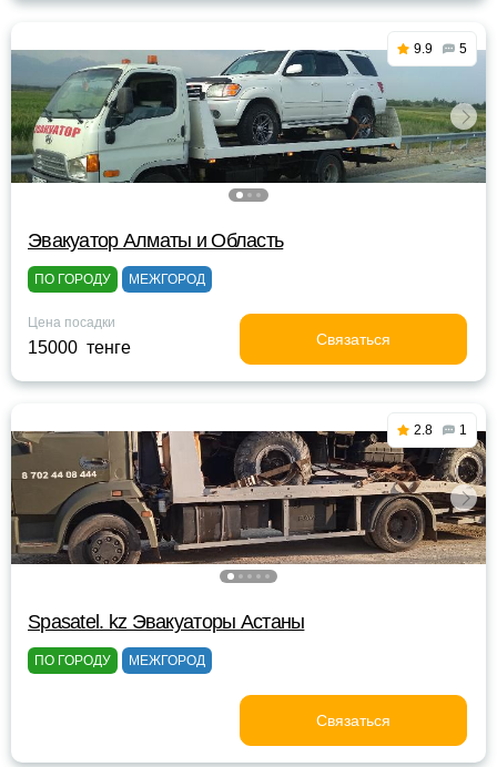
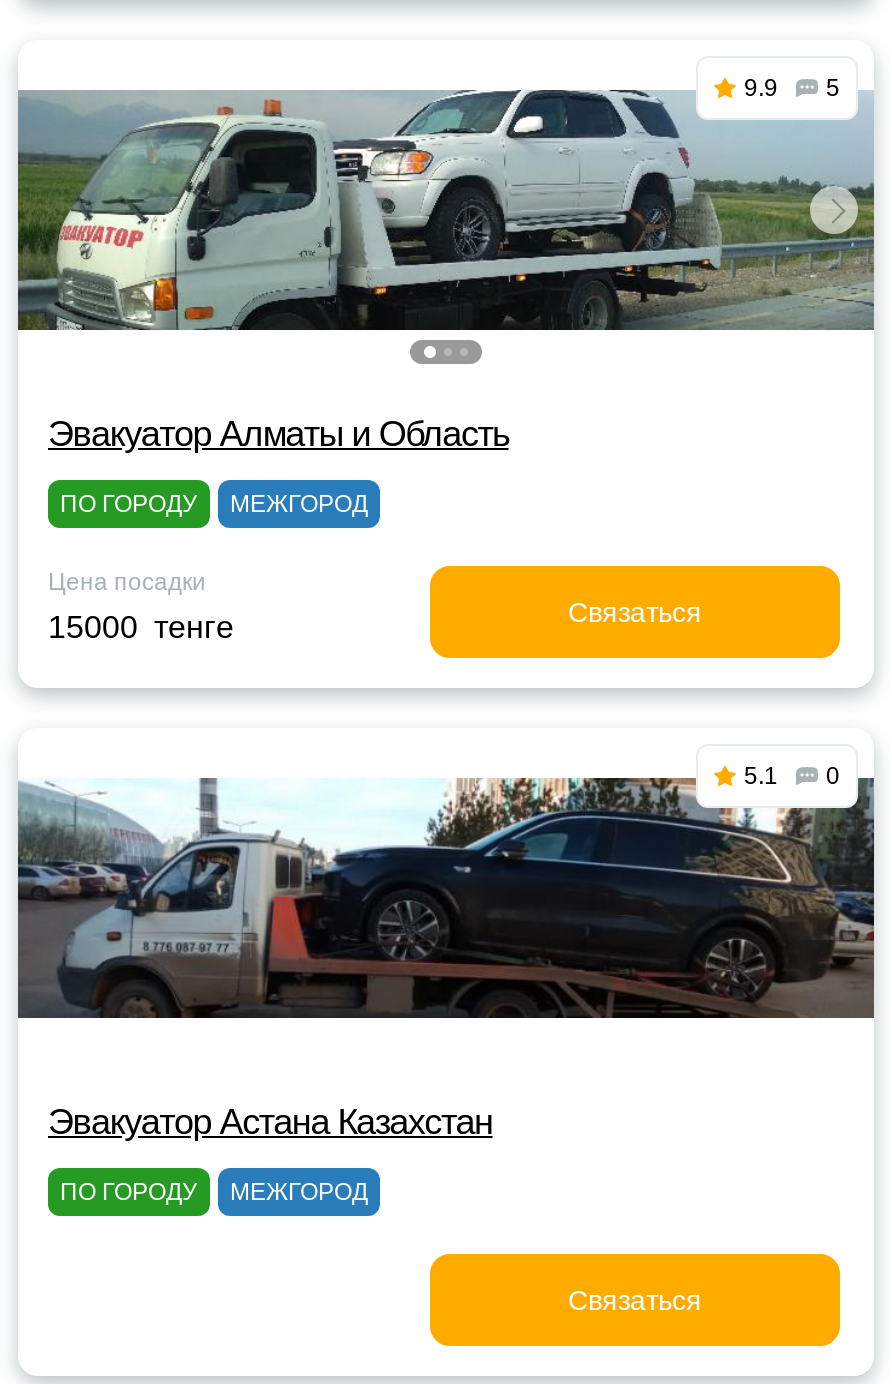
[11,422,487,584] [image] | 2.8 | 1 -> [18,762,876,1052] [image] | 5.1 | 0
[28,611,304,633] Spasatel. kz Эвакуаторы Астаны -> [48,1102,493,1142] Эвакуатор Астана Казахстан

